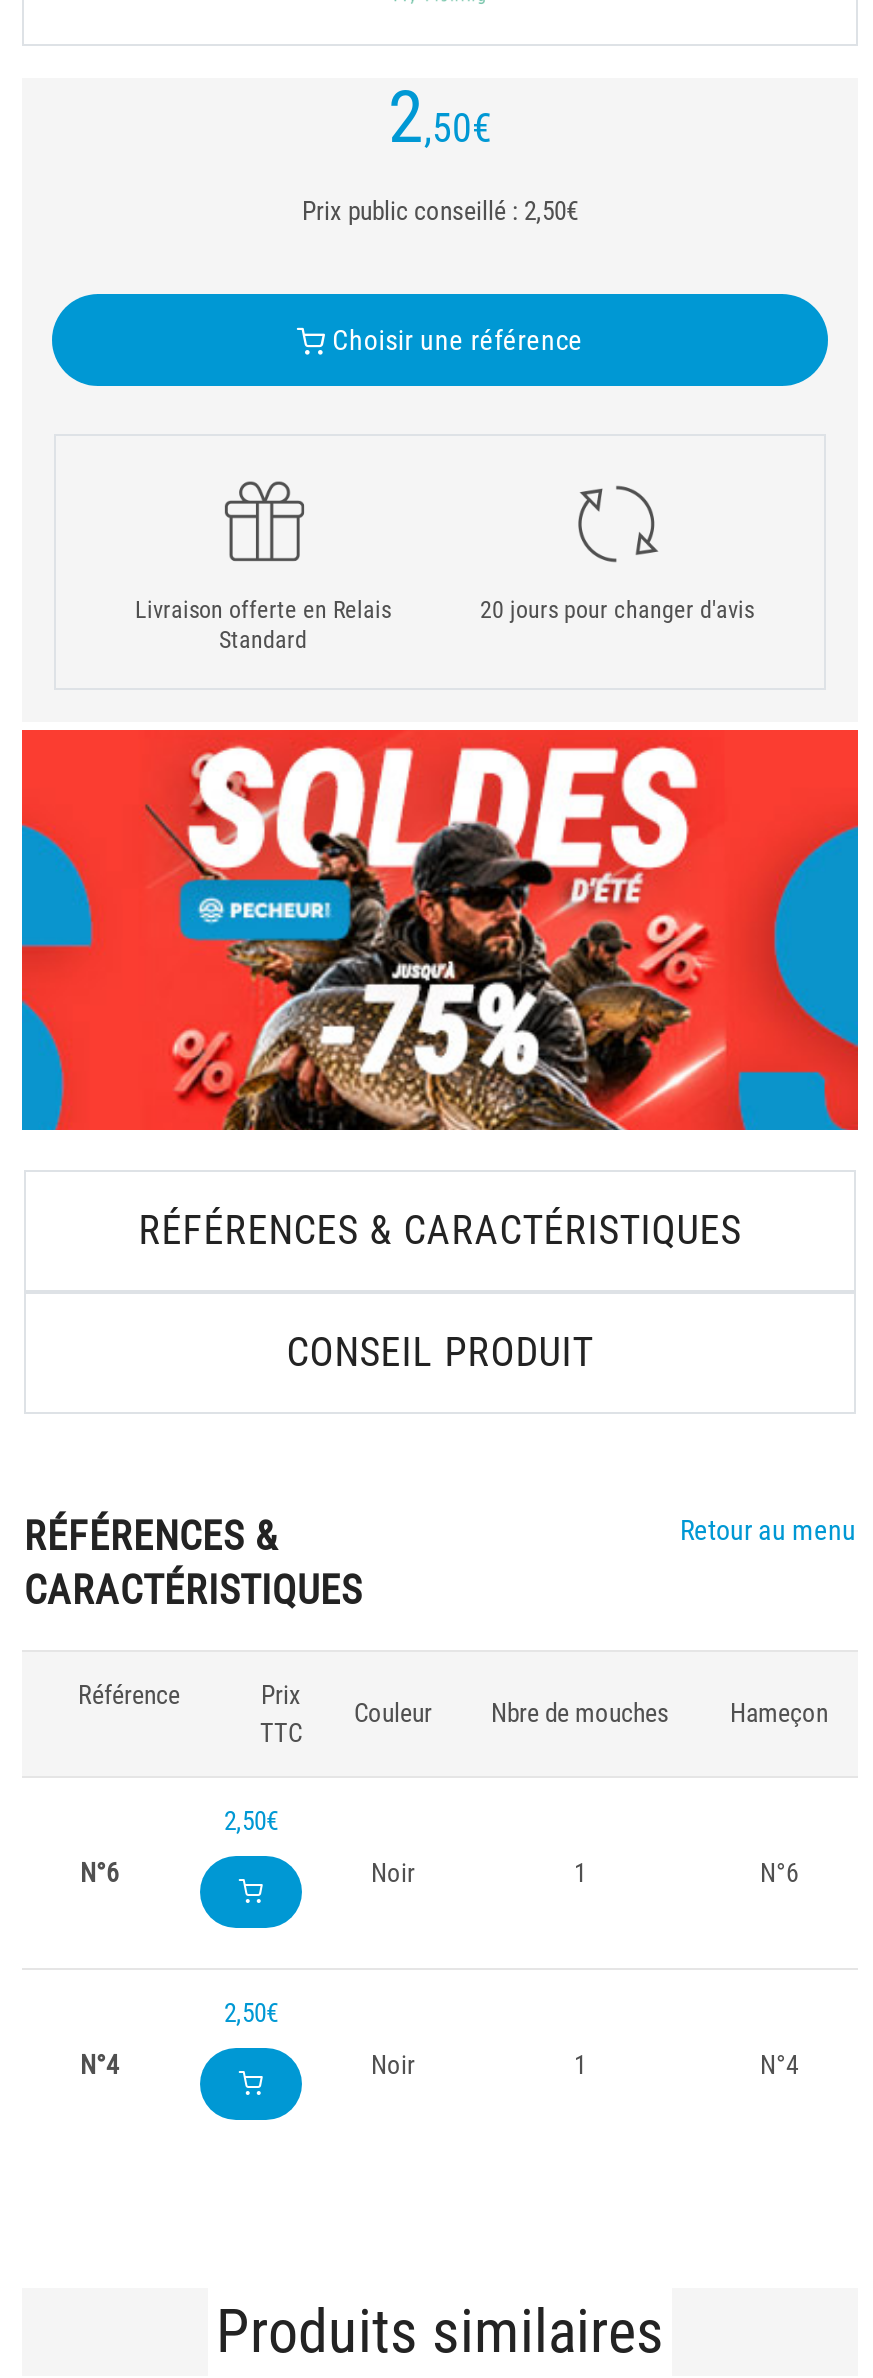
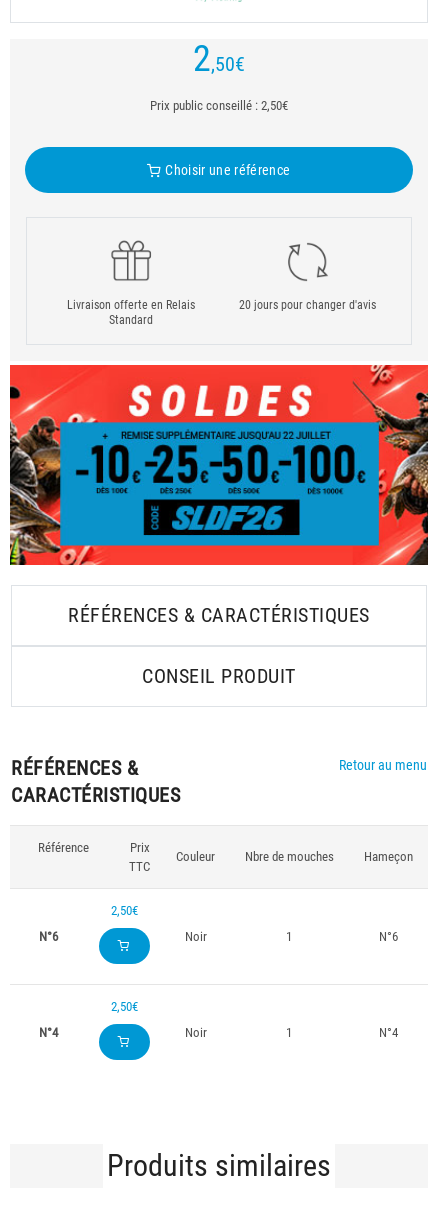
[20,730,860,1132] [image] -> [9,365,429,566] [image]

